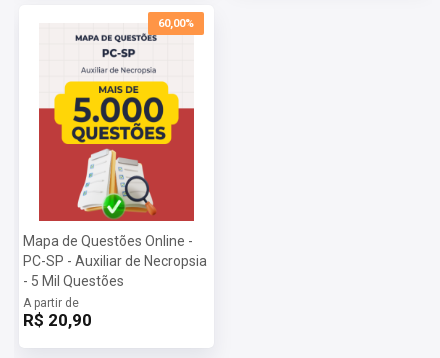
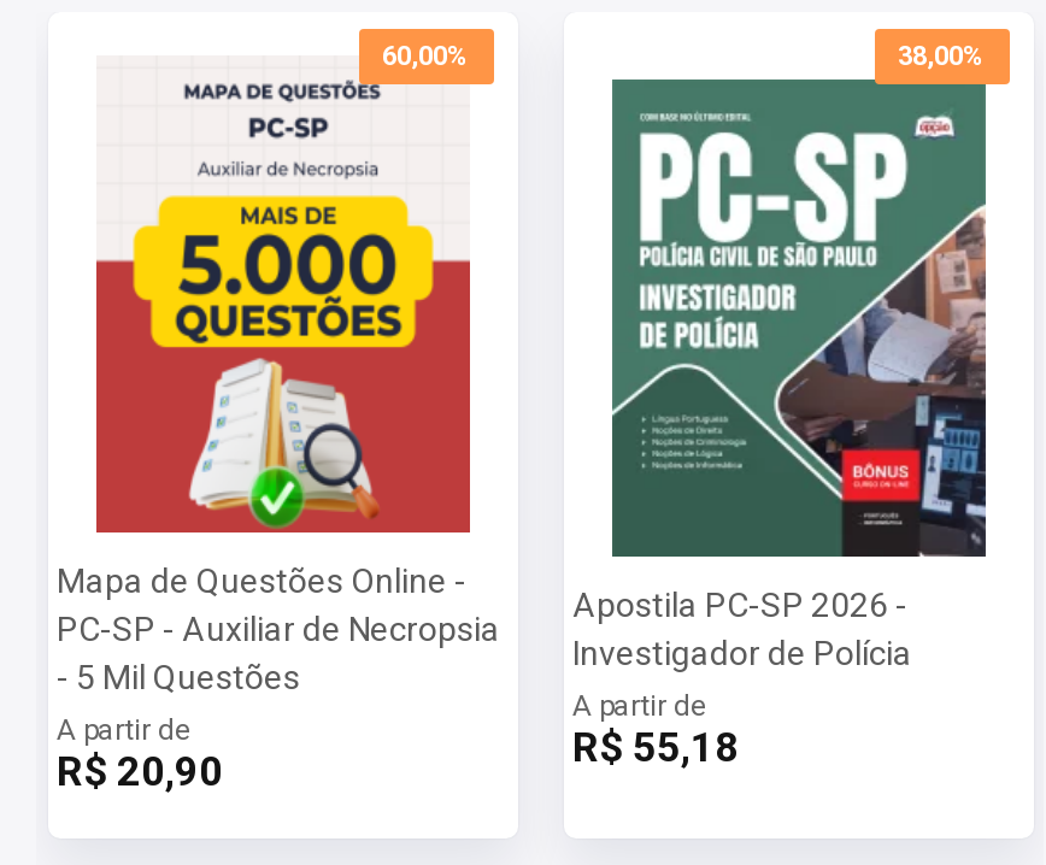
none -> [572,77,988,770] [image] | Apostila PC-SP 2026 - | Investigador de Polícia | A partir de | R$ 55,18
none -> [898,40,985,71] 38,00%

